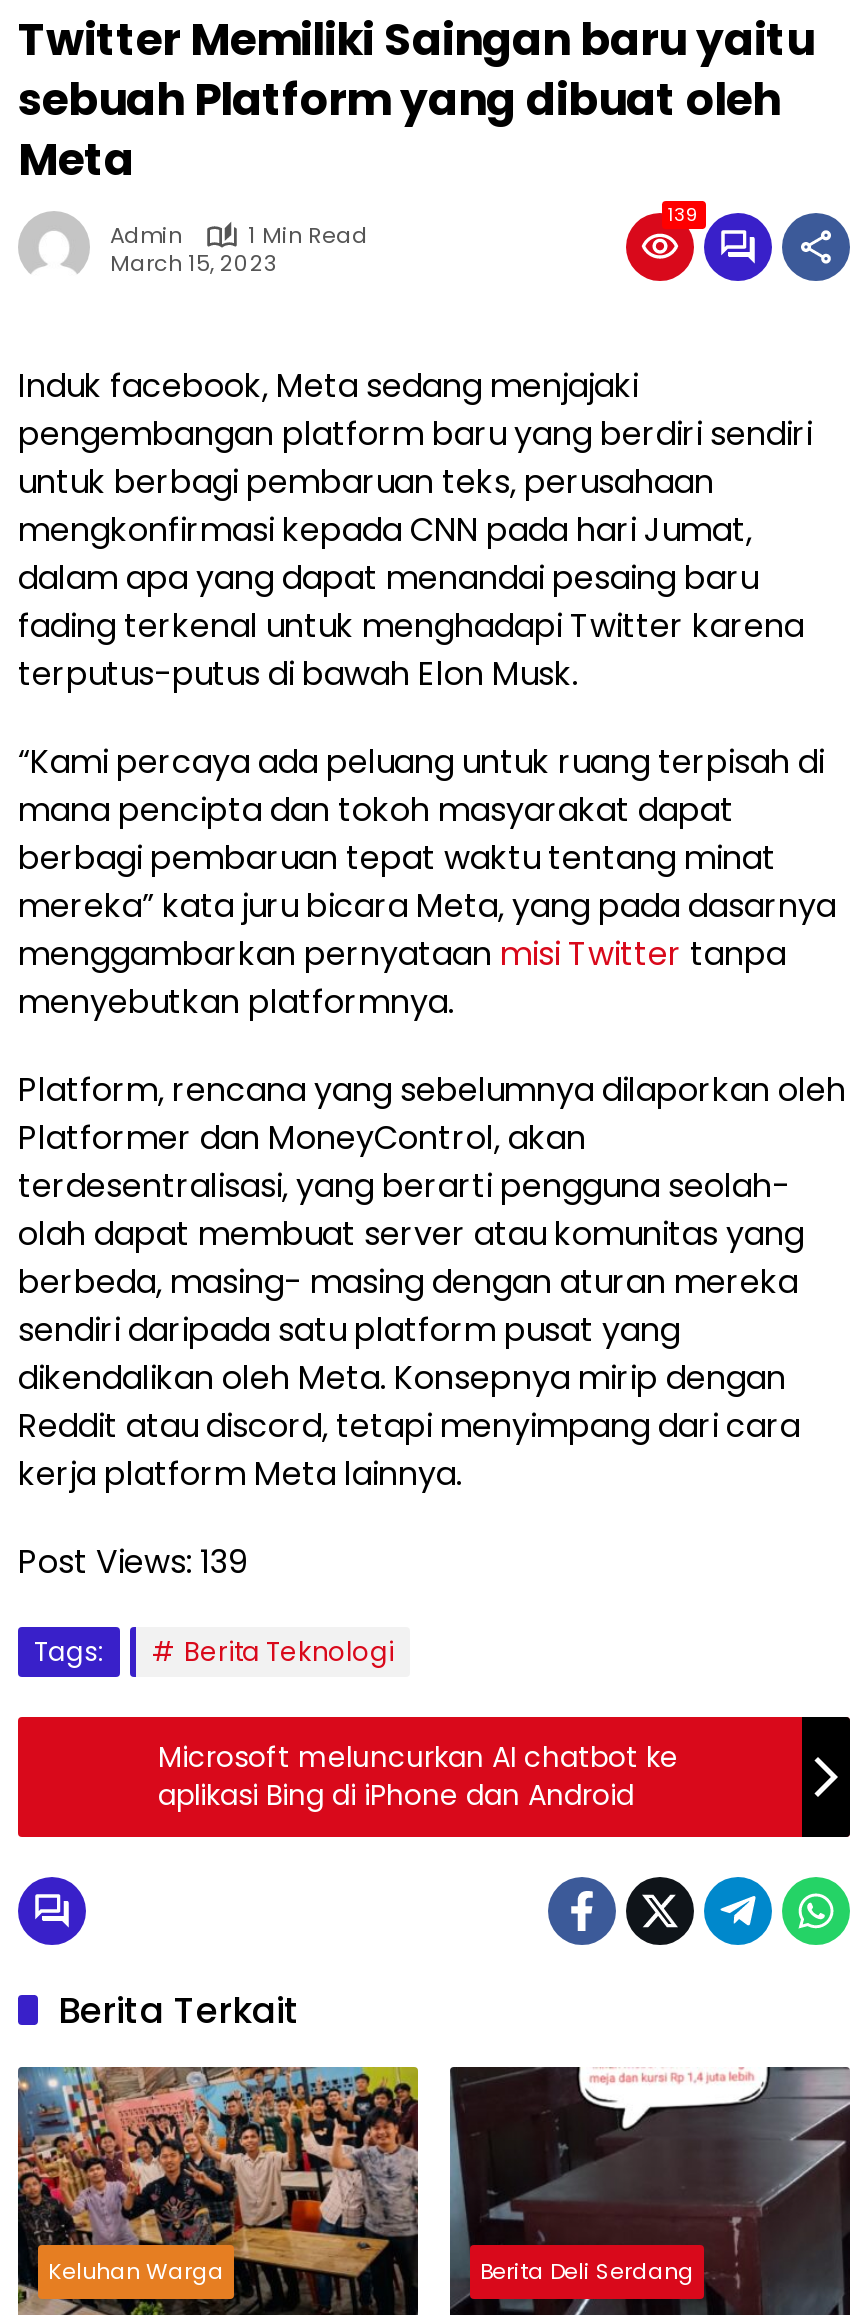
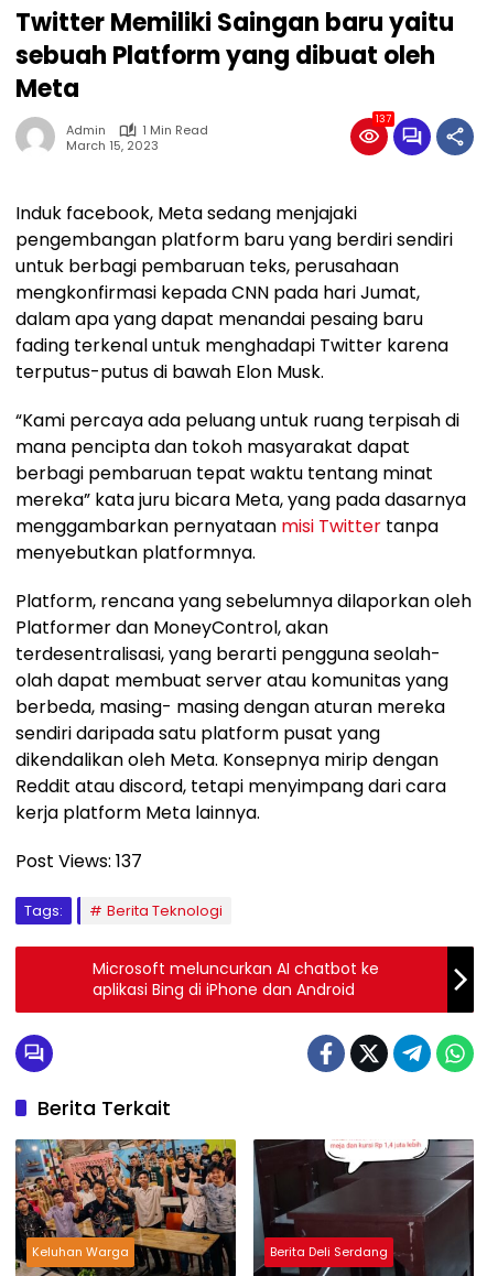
[668,203,700,227] 139 -> [376,112,391,126] 137
[18,1539,246,1585] Post Views: 139 -> [15,848,142,874] Post Views: 137

